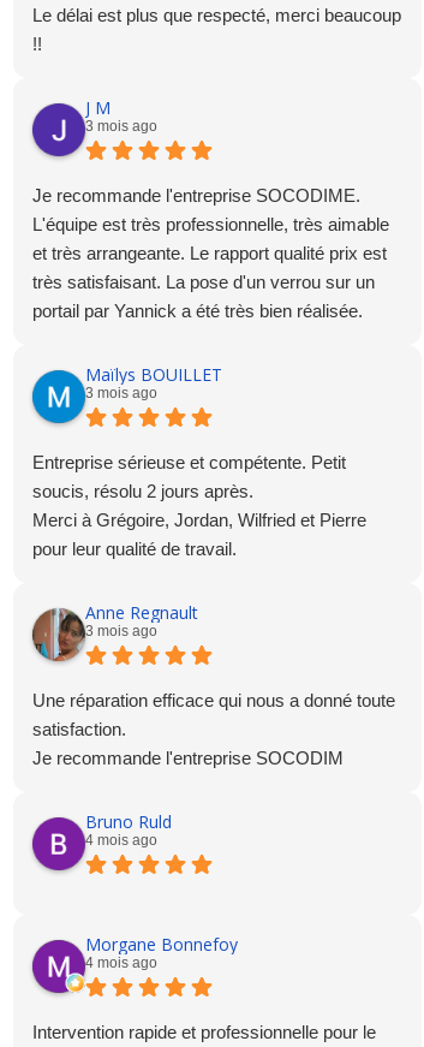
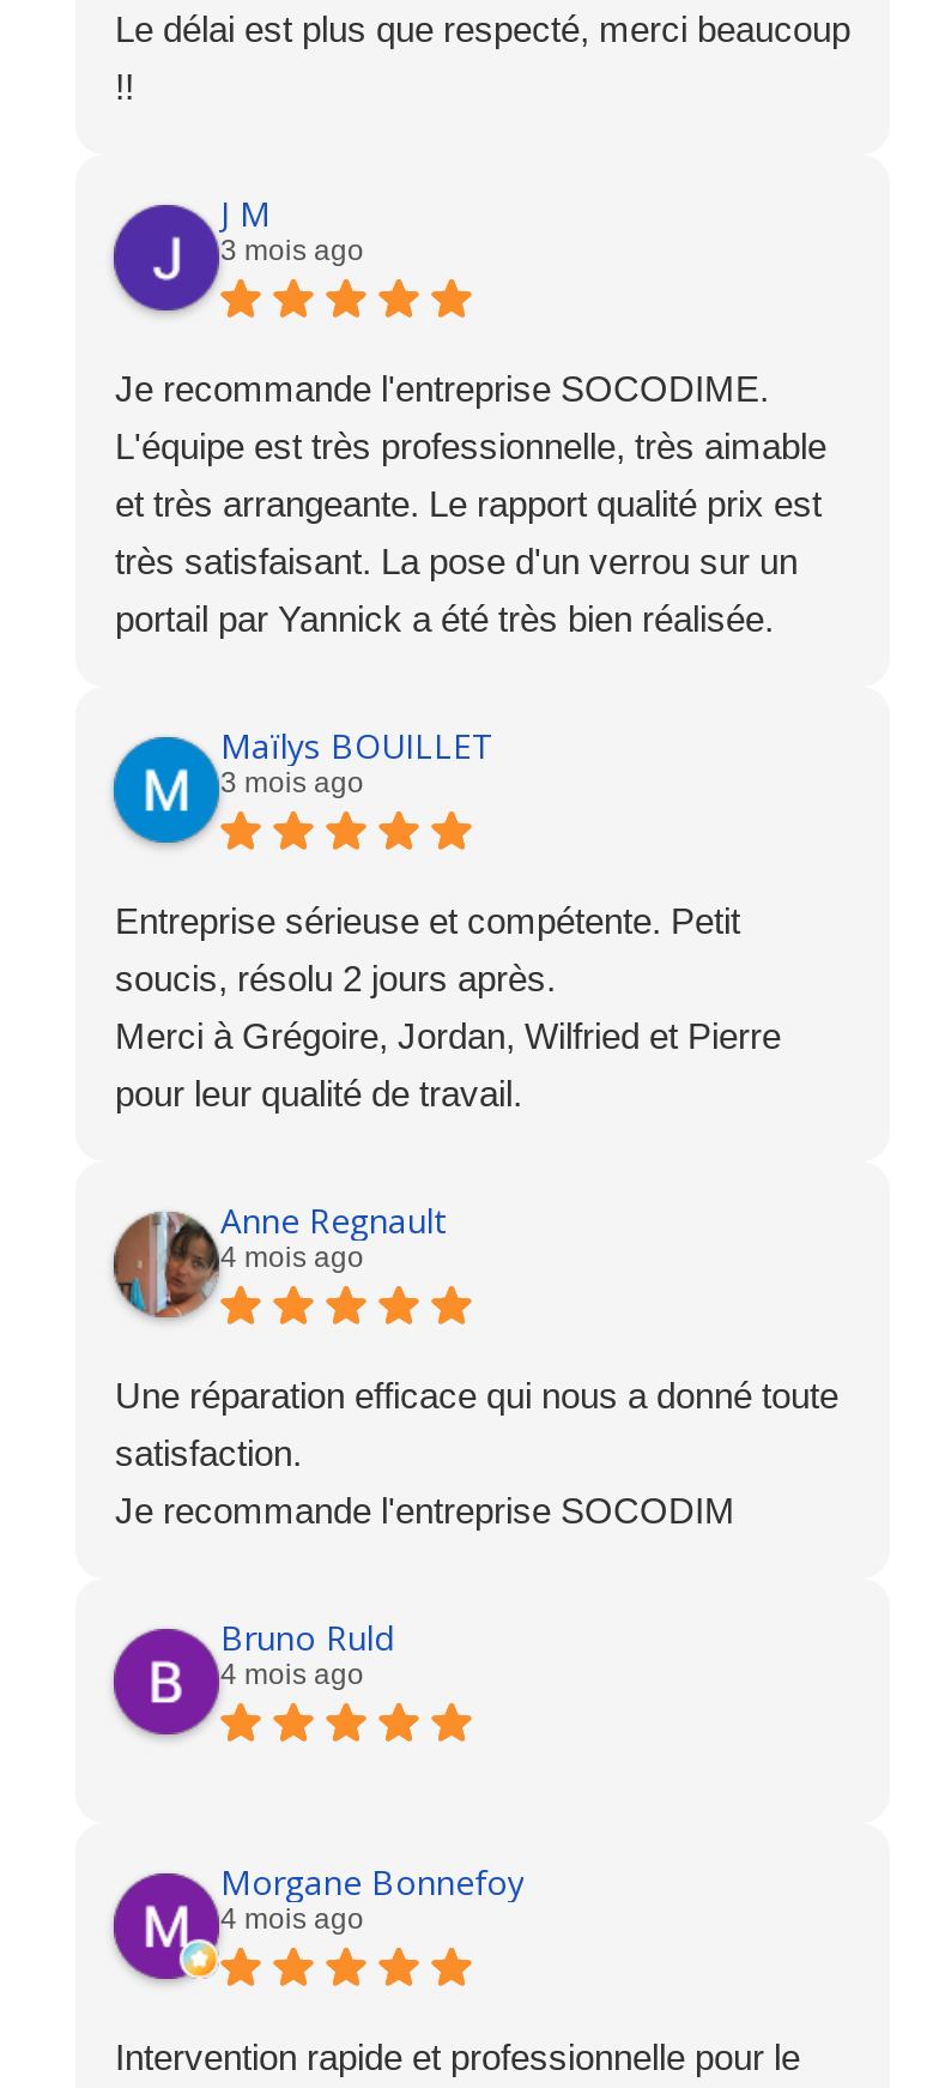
[86,622,158,639] 3 mois ago -> [220,1241,364,1275] 4 mois ago

